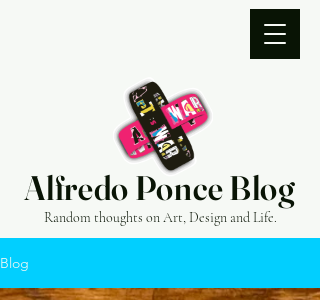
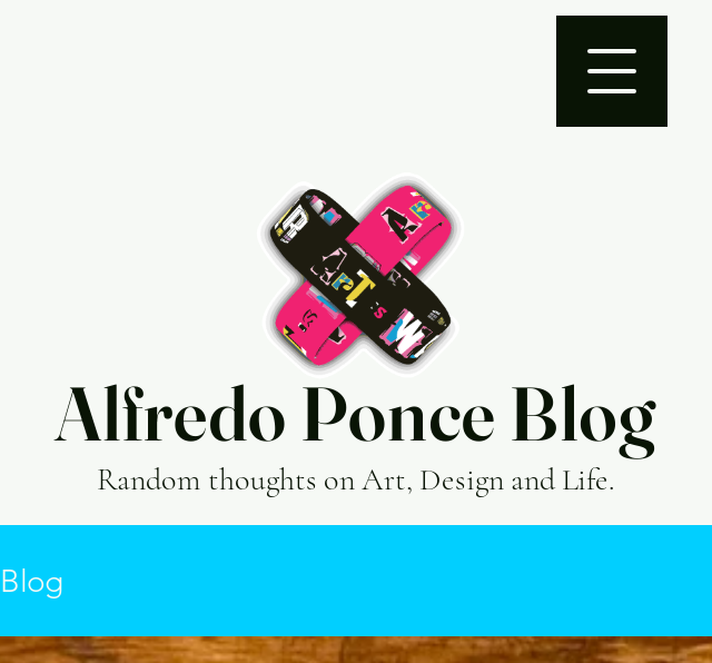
[116,81,210,165] [image] -> [260,178,465,363] [image]

